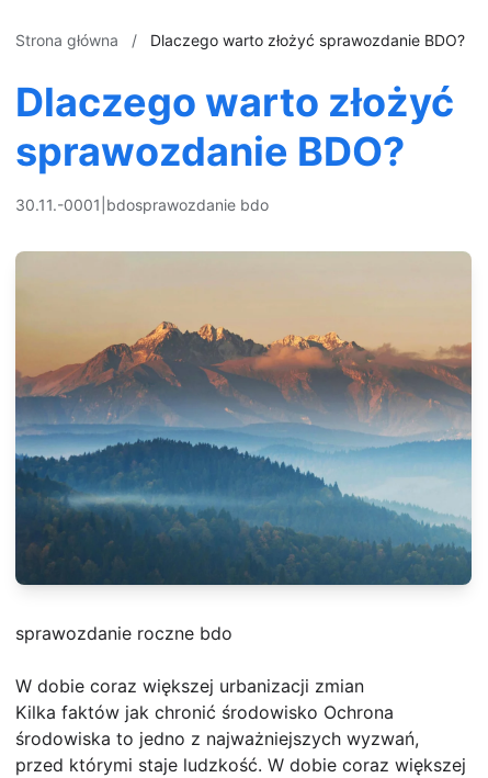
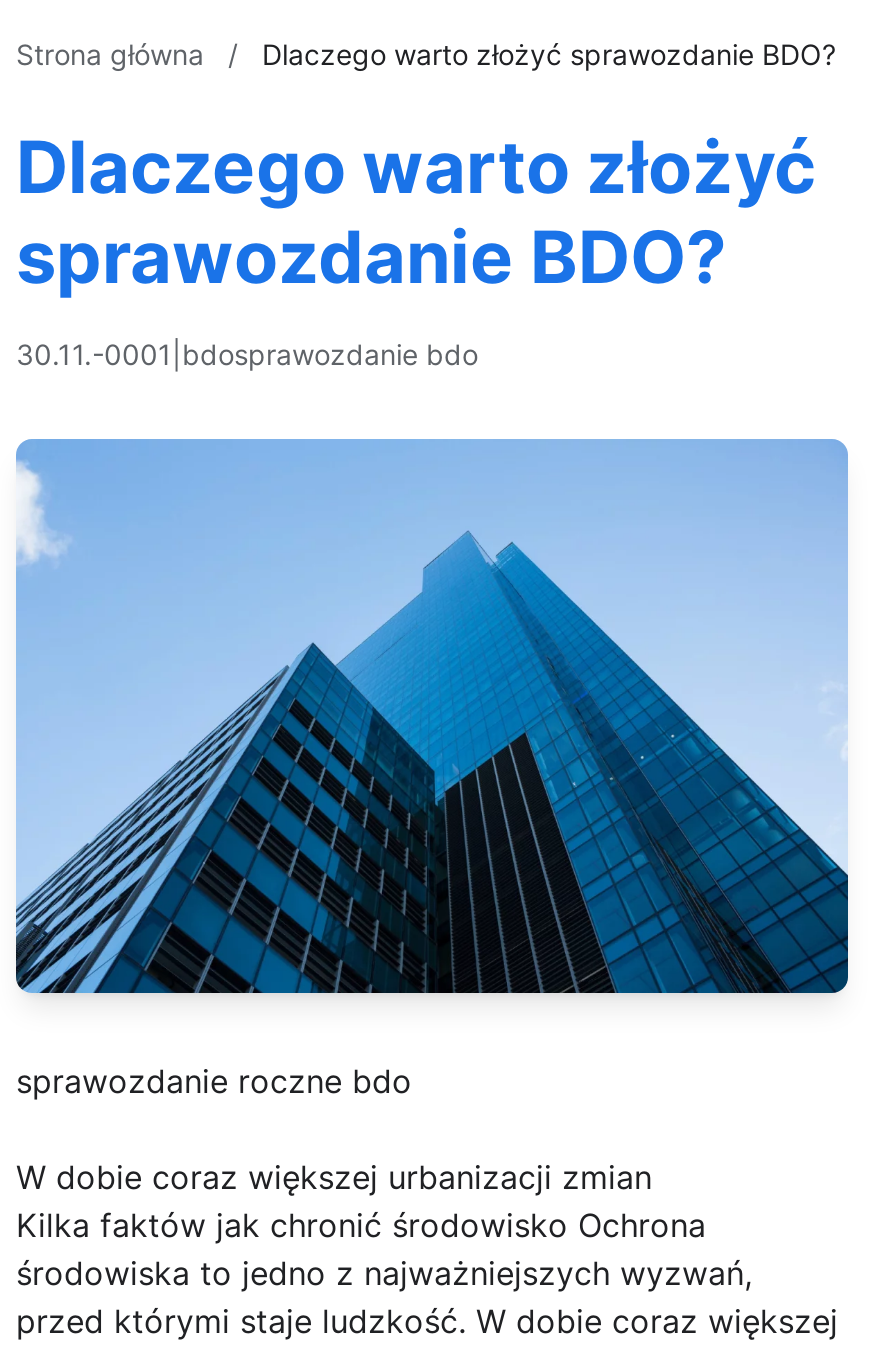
[14,251,473,586] [image] -> [16,437,848,995] [image]

